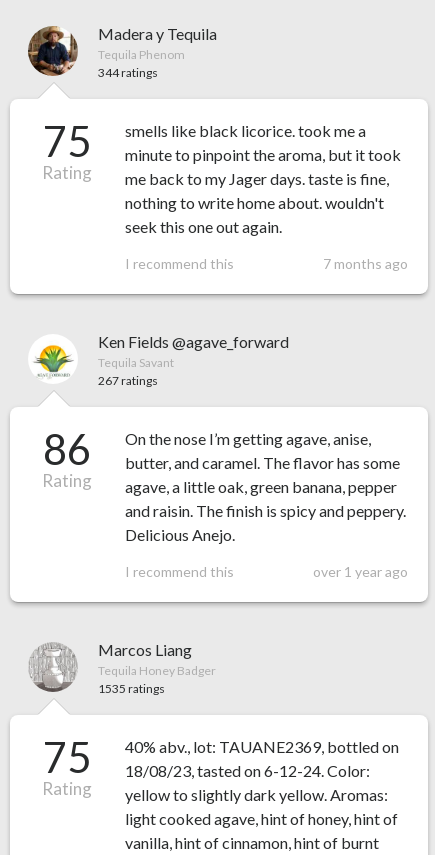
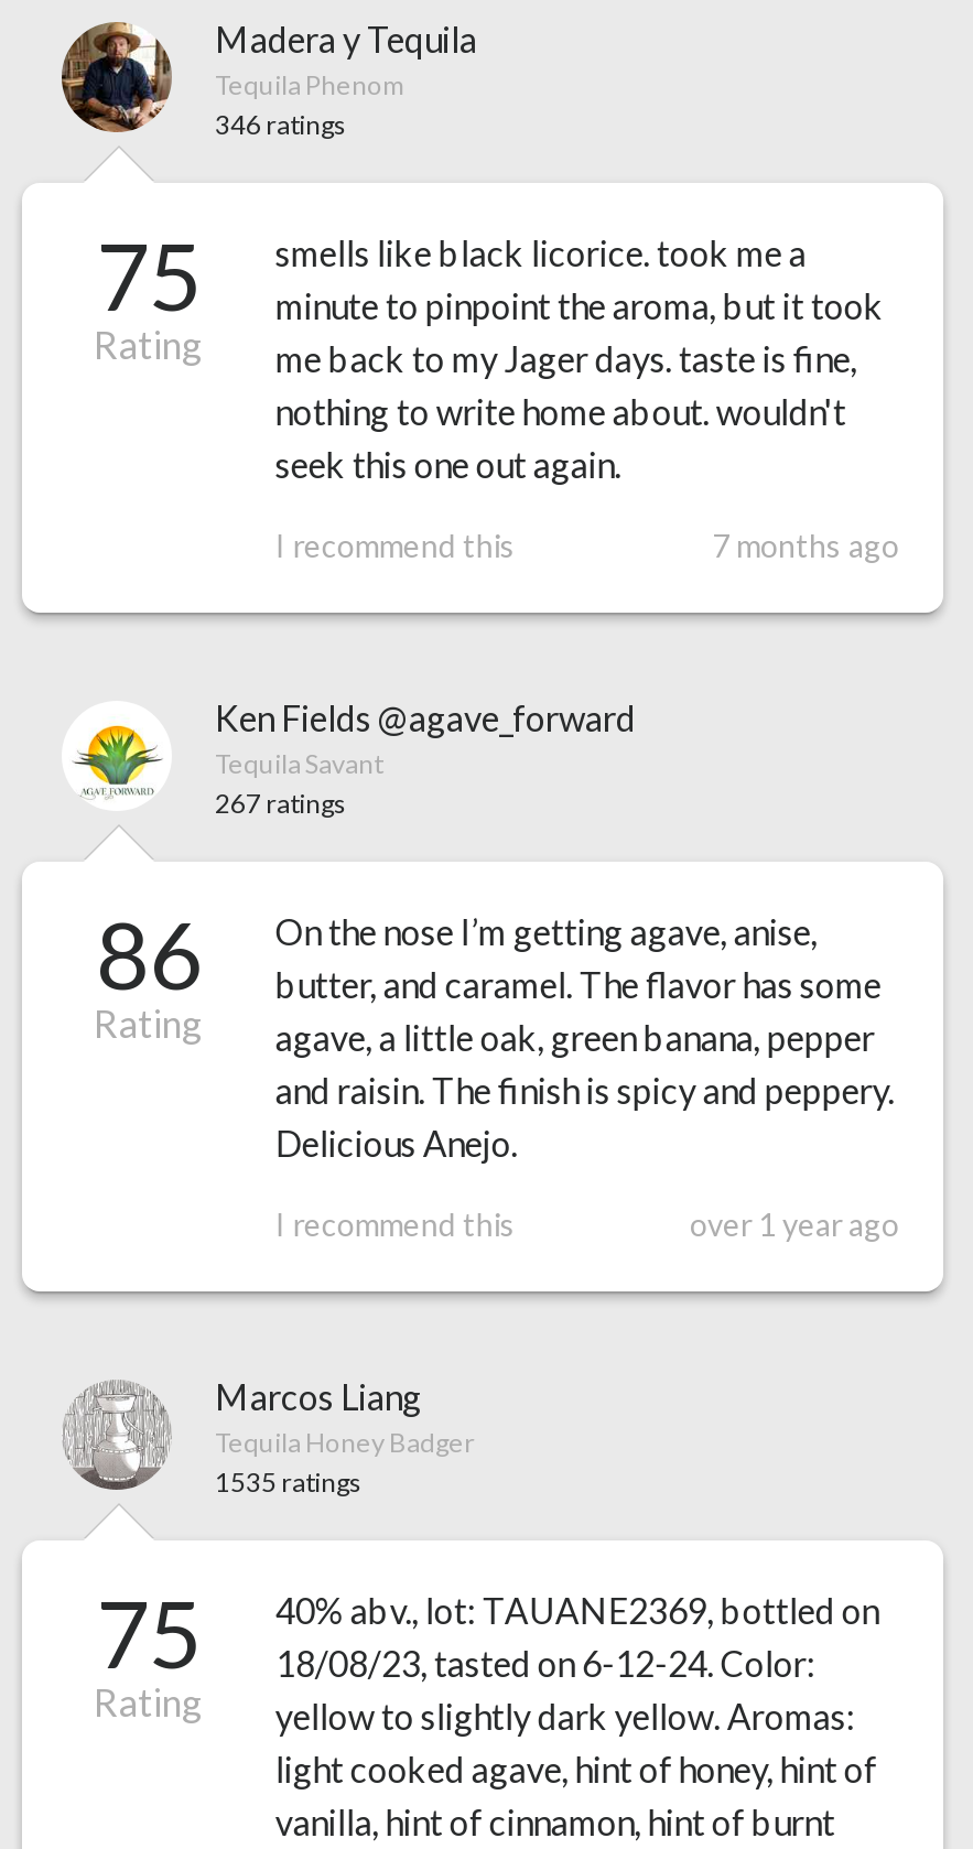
[97,65,157,80] 344 ratings -> [215,108,347,141] 346 ratings

